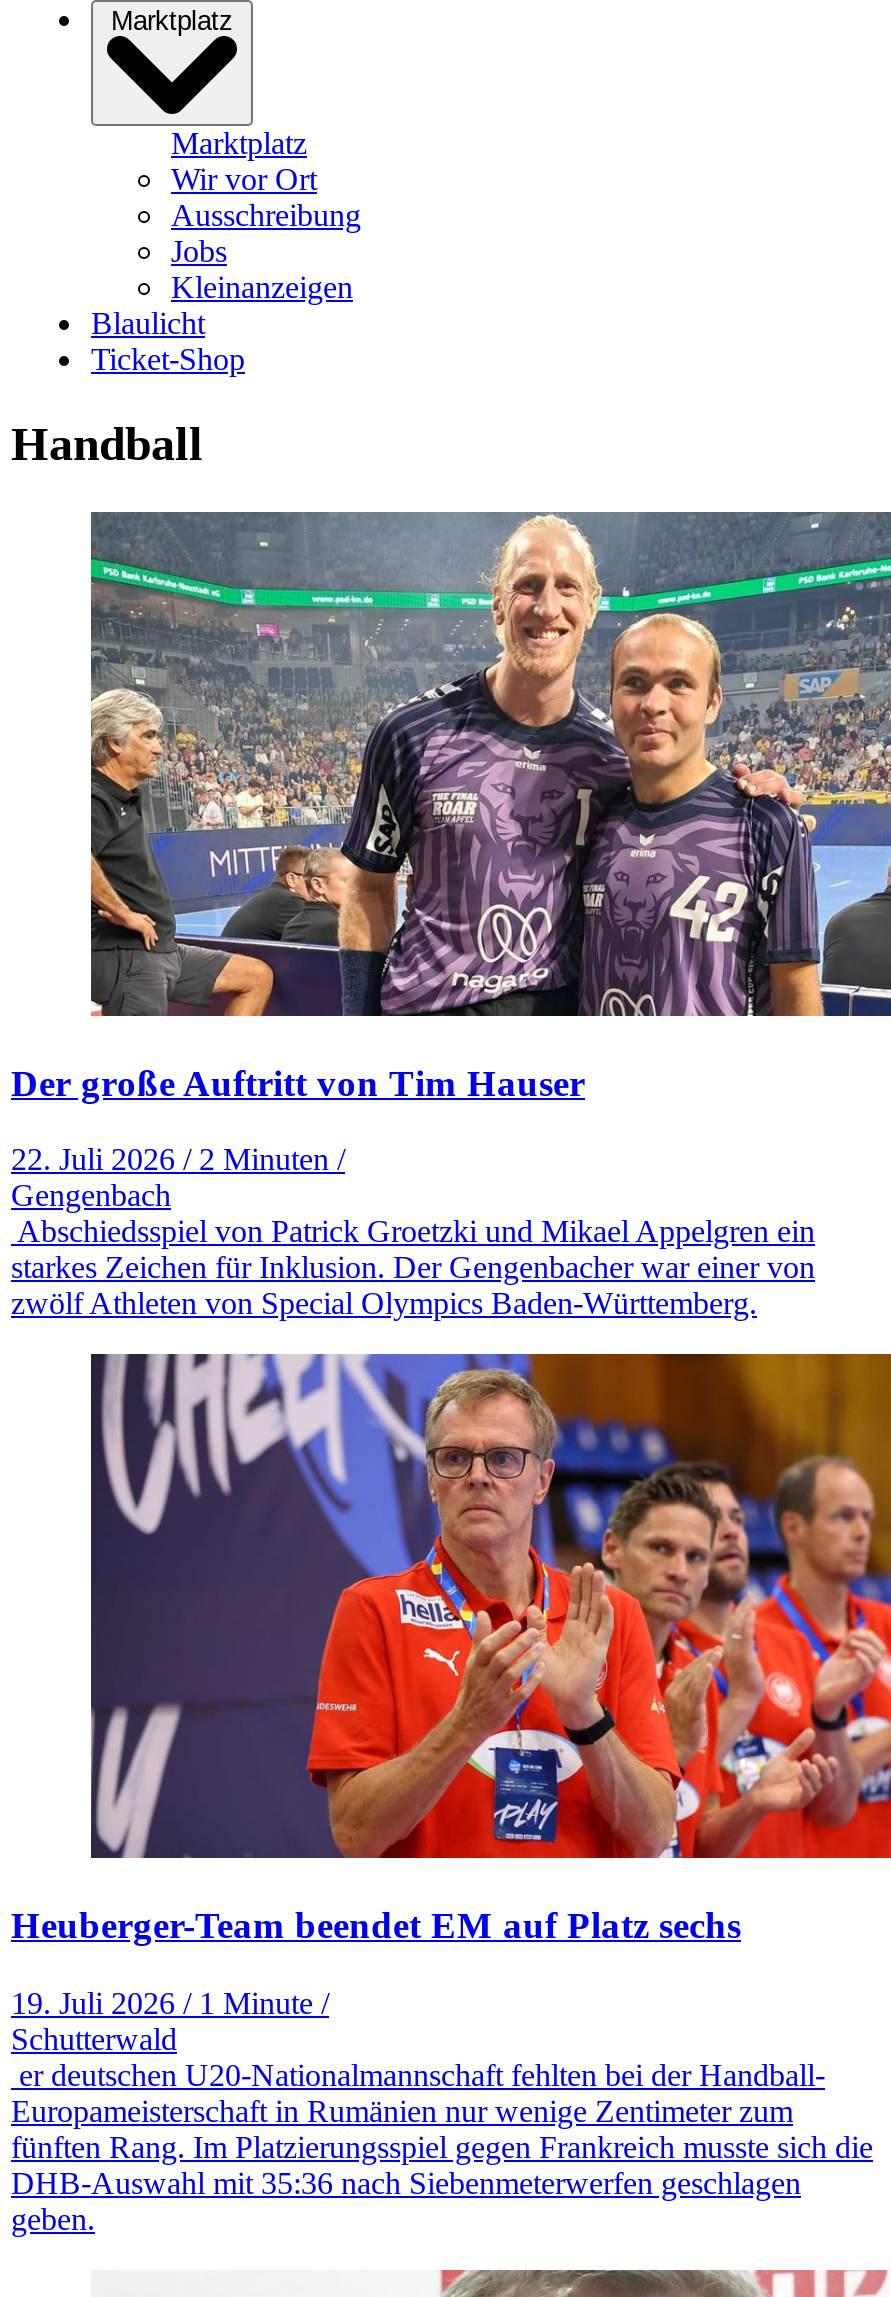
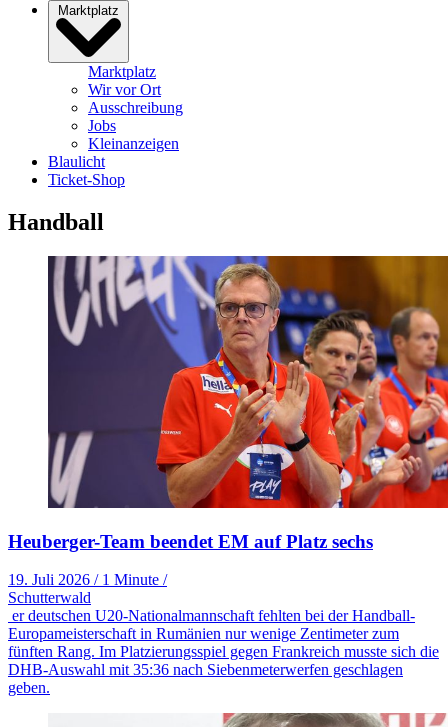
[11,510,885,1321] [image] | Der große Auftritt von Tim Hauser | 22. Juli 2026 / 2 Minuten / | Gengenbach | Abschiedsspiel von Patrick Groetzki und Mikael Appelgren ein | starkes Zeichen für Inklusion. Der Gengenbacher war einer von | zwölf Athleten von Special Olympics Baden-Württemberg. -> none

